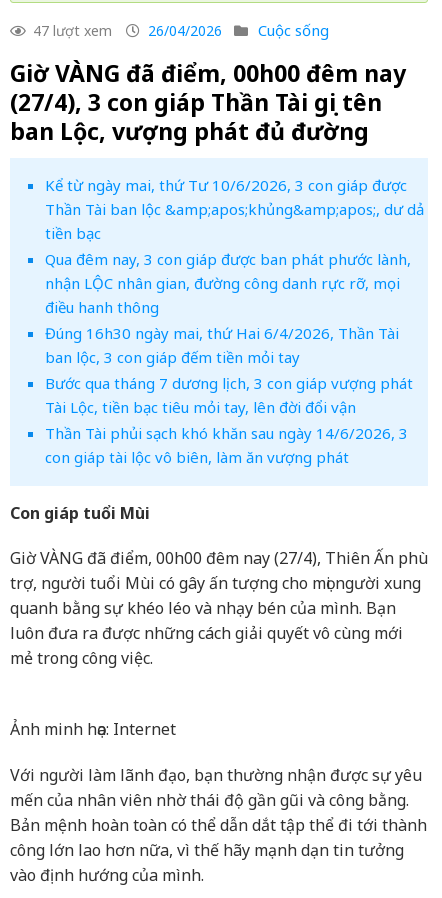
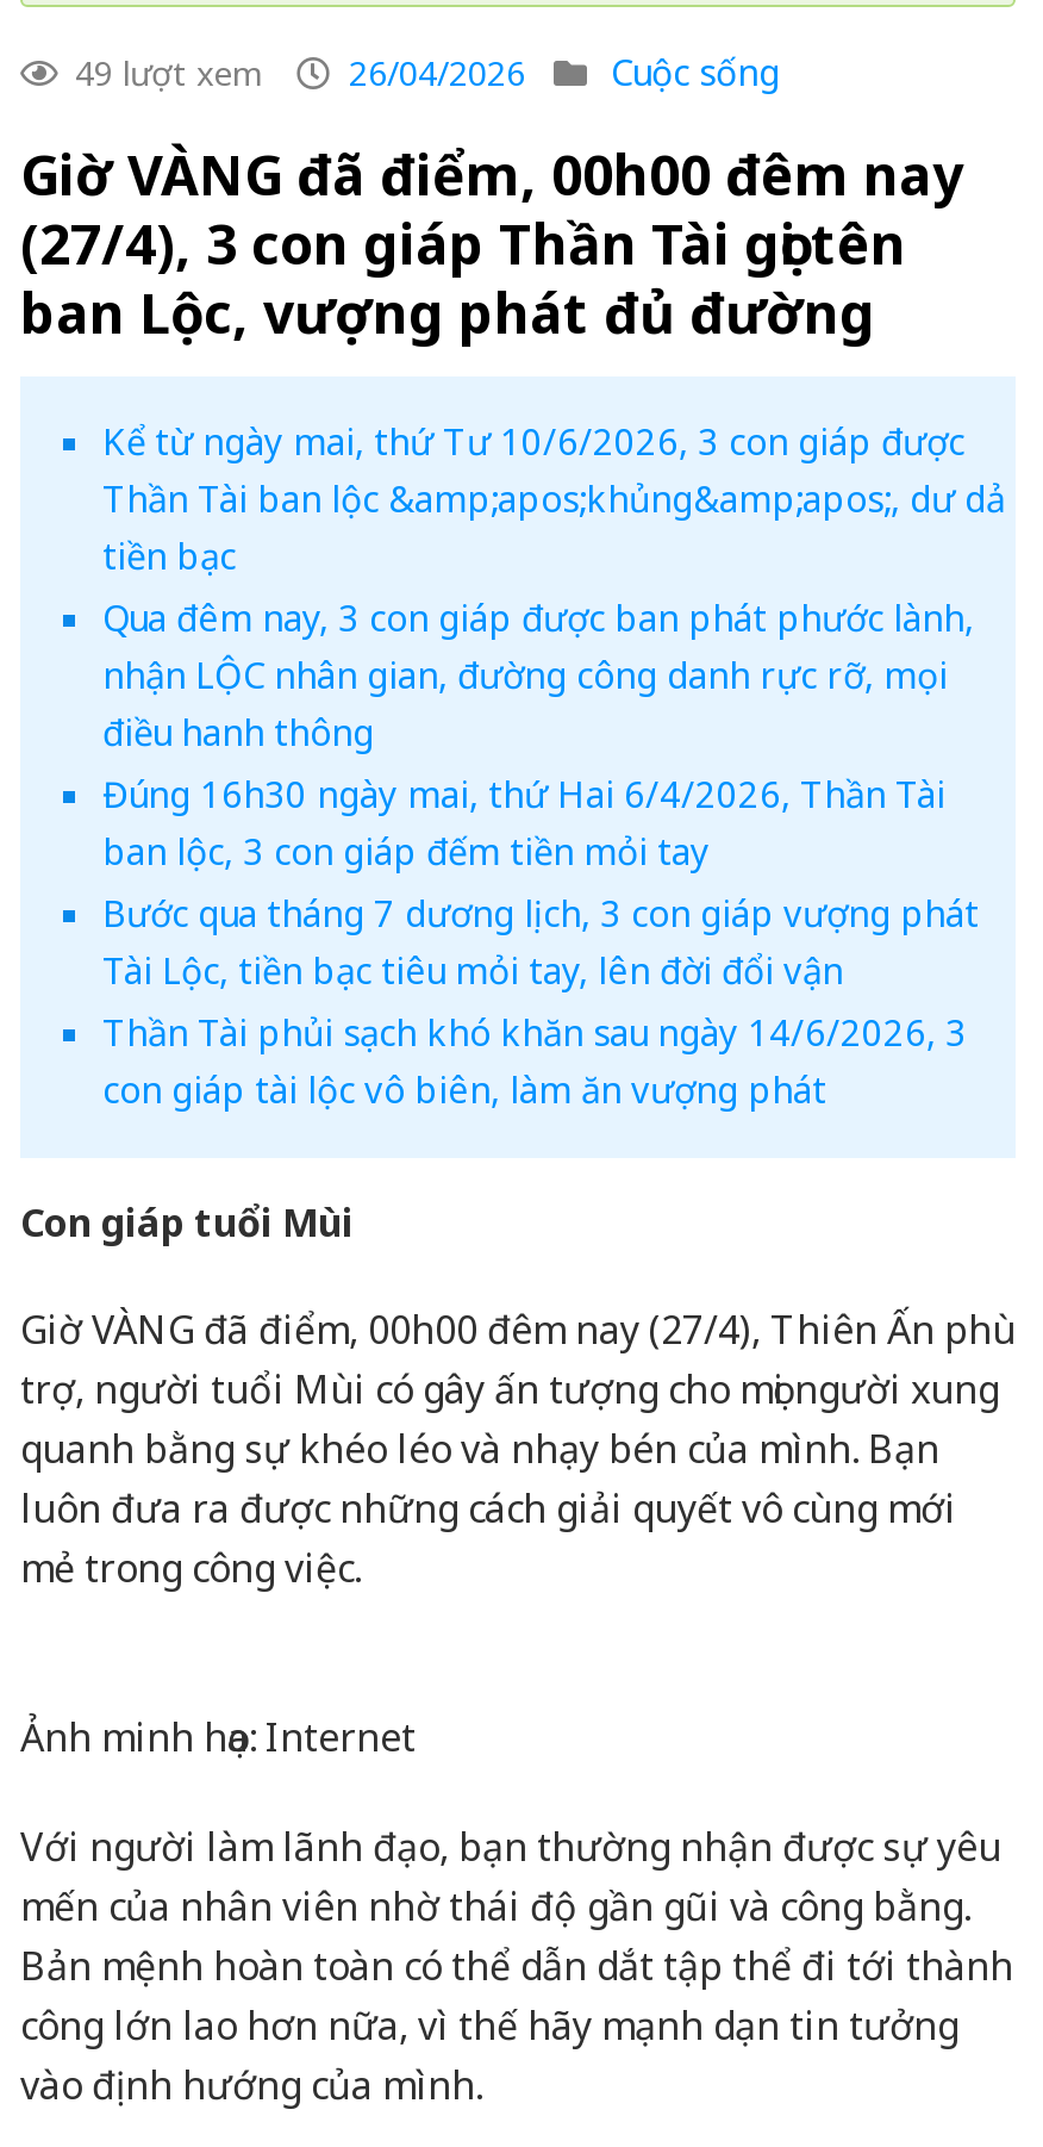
[29,20,329,40] 47 lượt xem 26/04/2026 Cuộc sống -> [65,48,780,96] 49 lượt xem 26/04/2026 Cuộc sống

